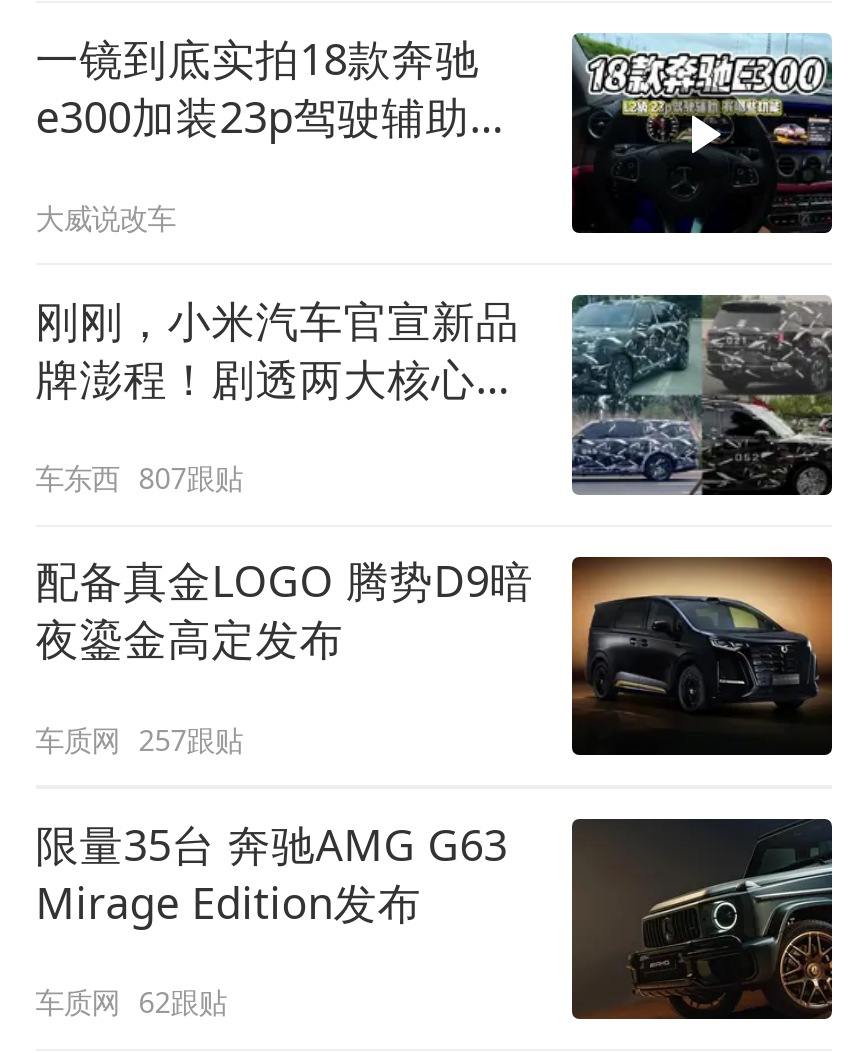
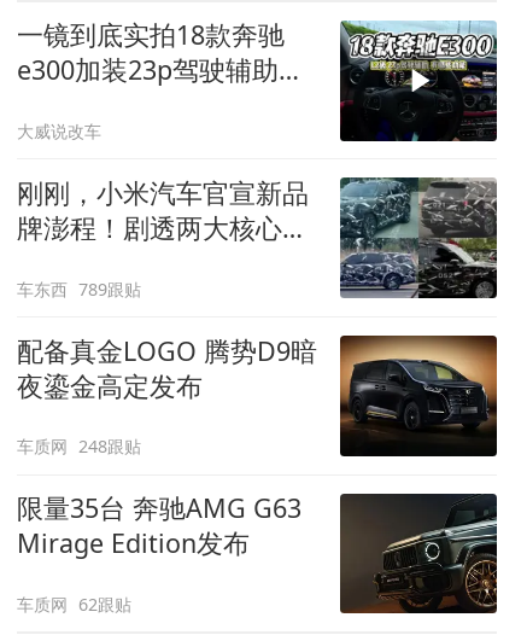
[35,459,243,497] 车东西 807跟贴 -> [17,277,141,300] 车东西 789跟贴
[35,720,243,758] 车质网 257跟贴 -> [17,435,141,458] 车质网 248跟贴

